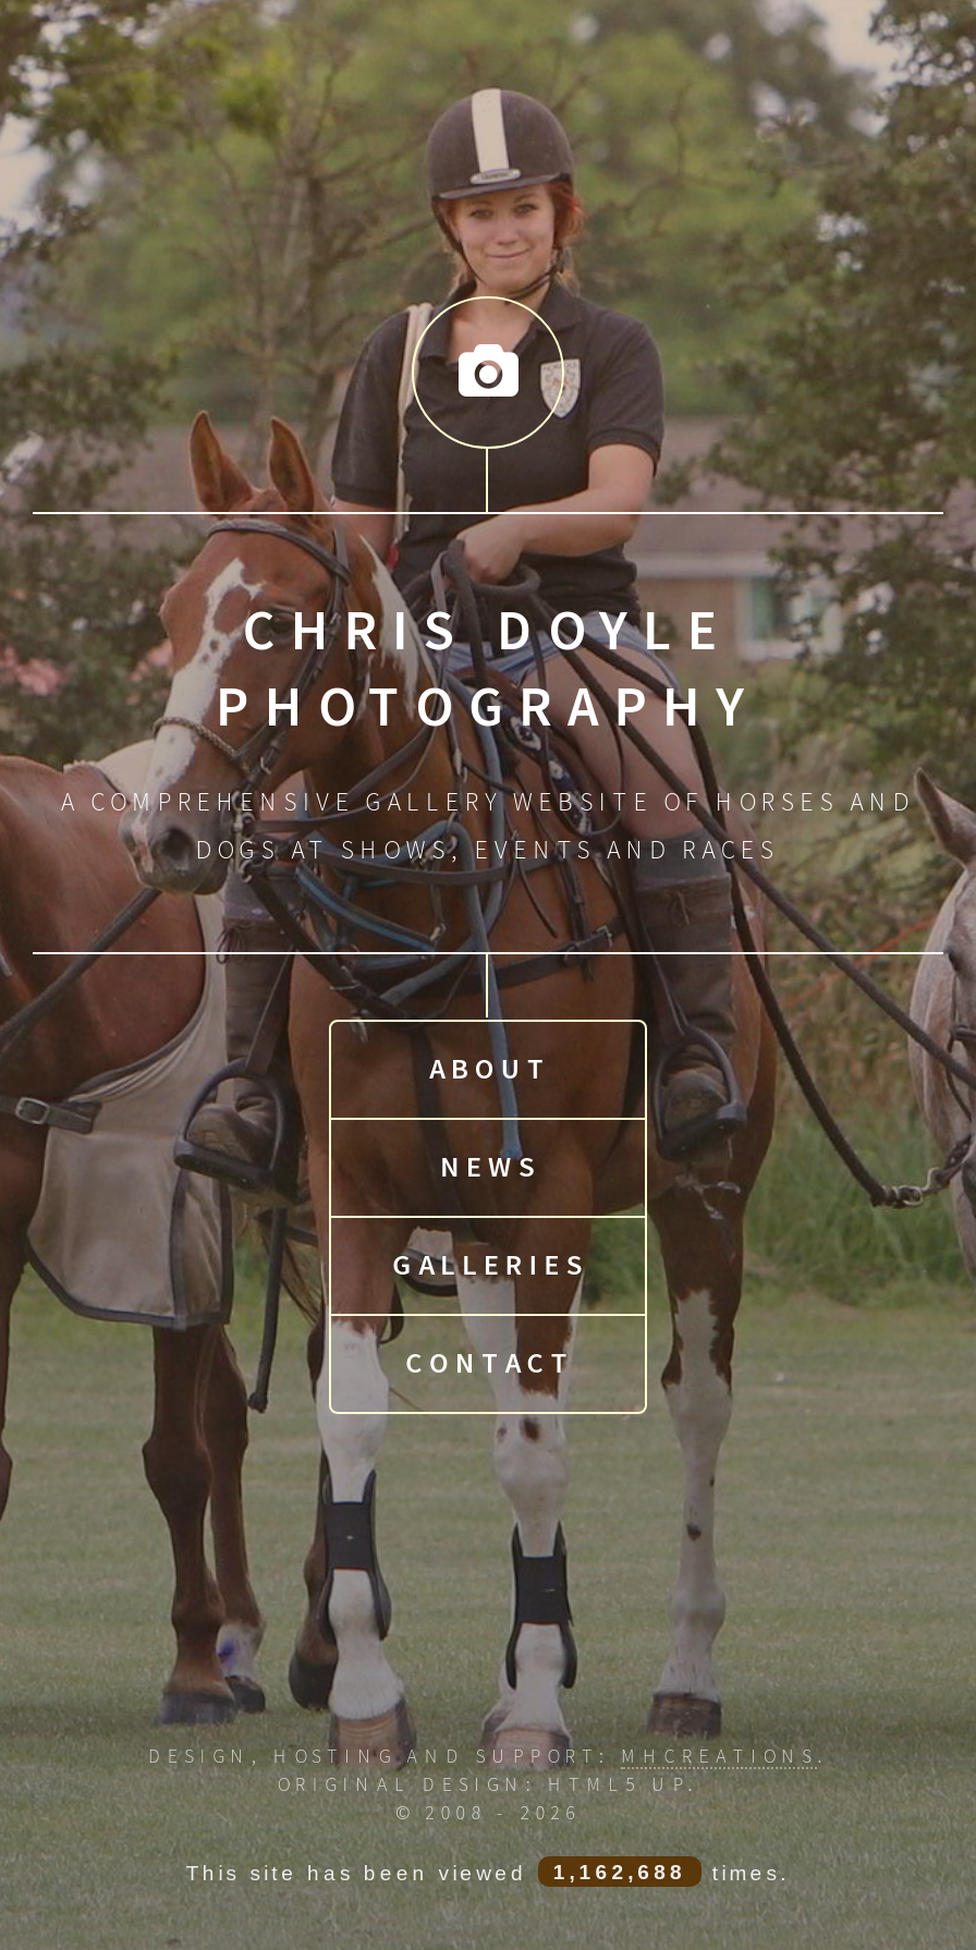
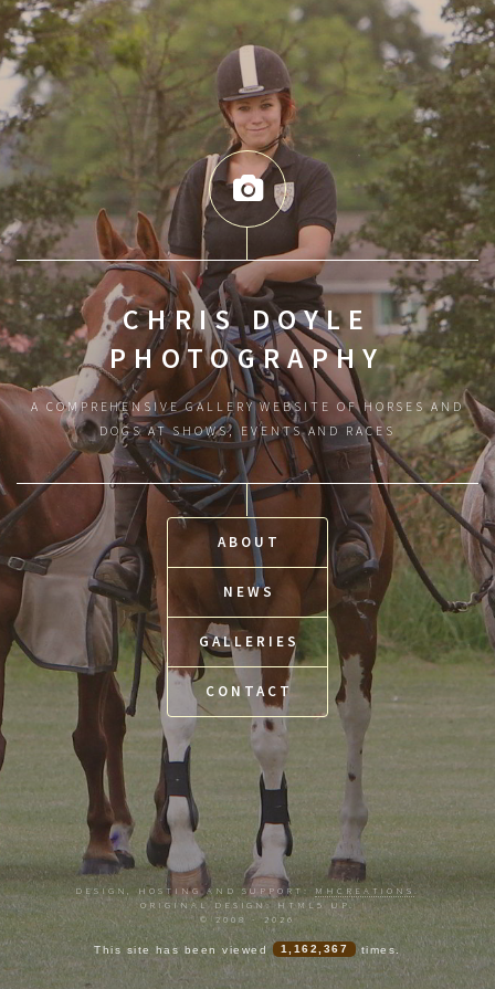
[186,1860,790,1884] This site has been viewed 1,162,688 times. -> [94,943,401,956] This site has been viewed 1,162,367 times.

